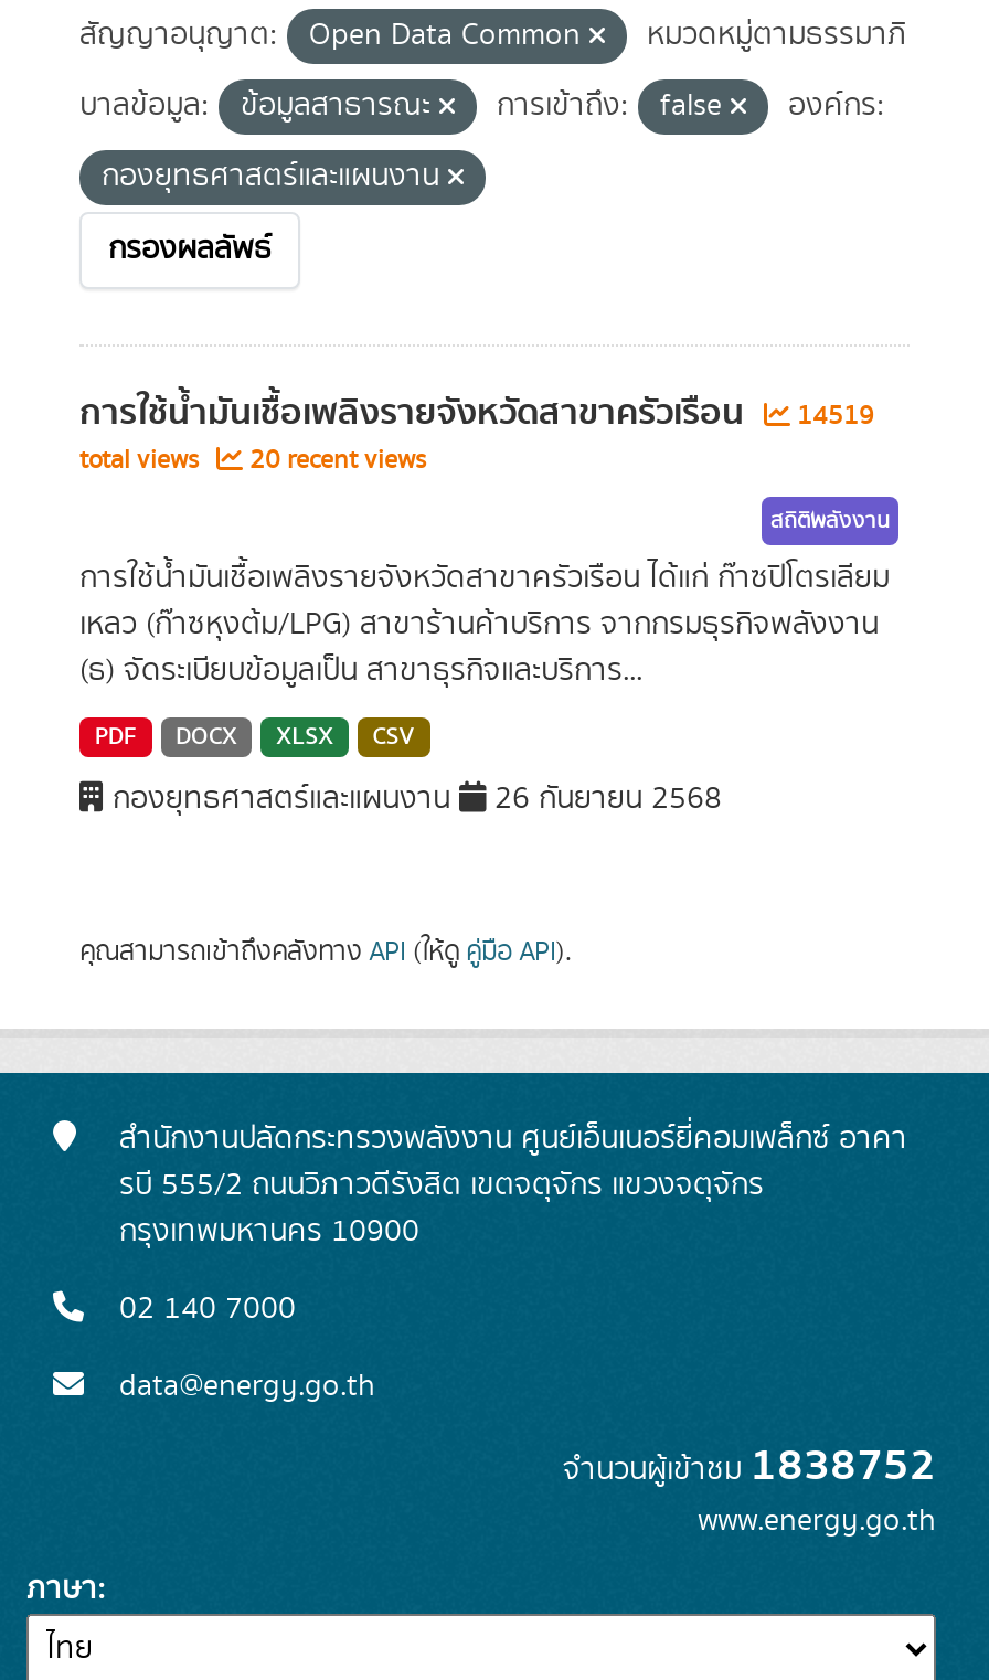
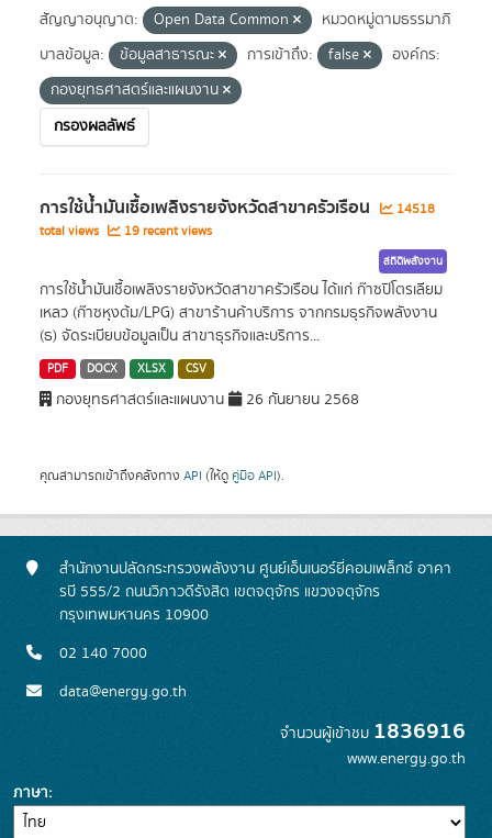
[79,384,874,442] การใช้น้ำมันเชื้อเพลิงรายจังหวัดสาขาครัวเรือน 14519 -> [40,193,435,222] การใช้น้ำมันเชื้อเพลิงรายจังหวัดสาขาครัวเรือน 14518
[79,442,426,479] total views 20 recent views -> [40,222,212,241] total views 19 recent views
[563,1431,936,1501] จำนวนผู้เข้าชม1838752 -> [280,714,466,749] จำนวนผู้เข้าชม1836916

